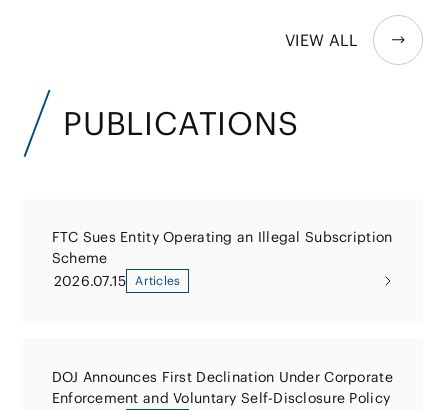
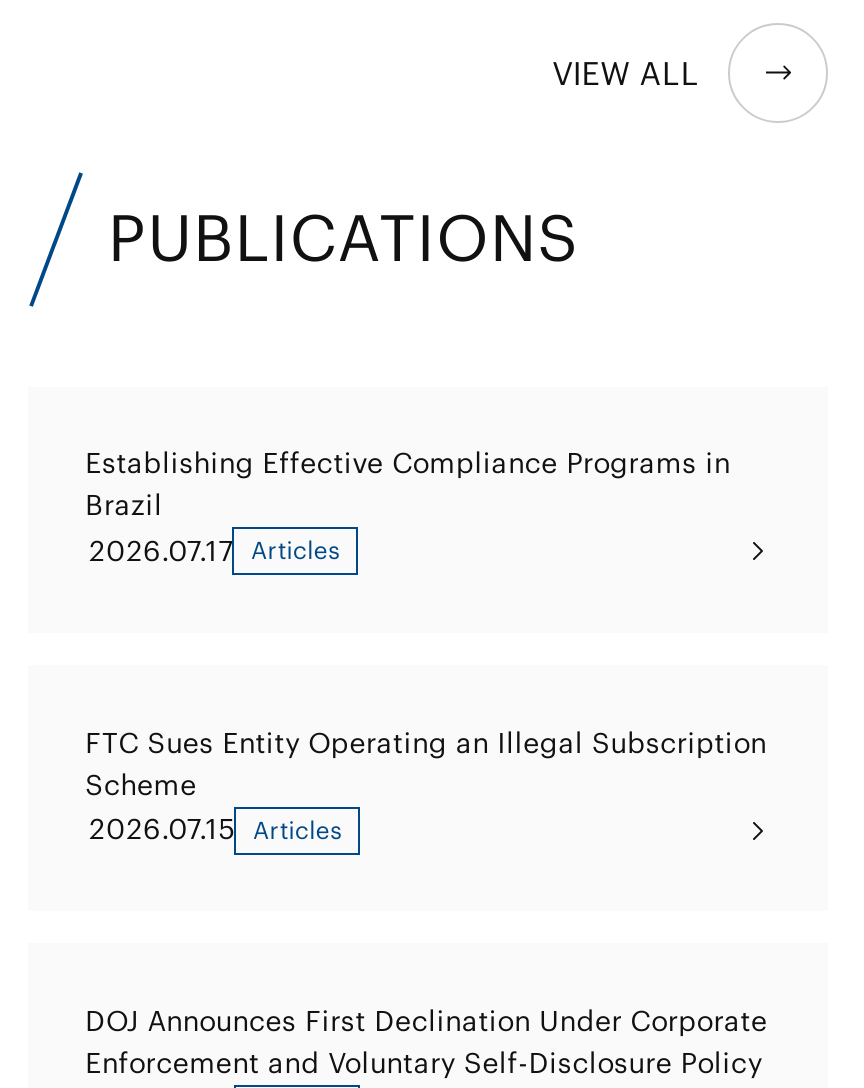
none -> [85,446,731,569] Establishing Effective Compliance Programs in | Brazil | 2026.07.17 Articles

